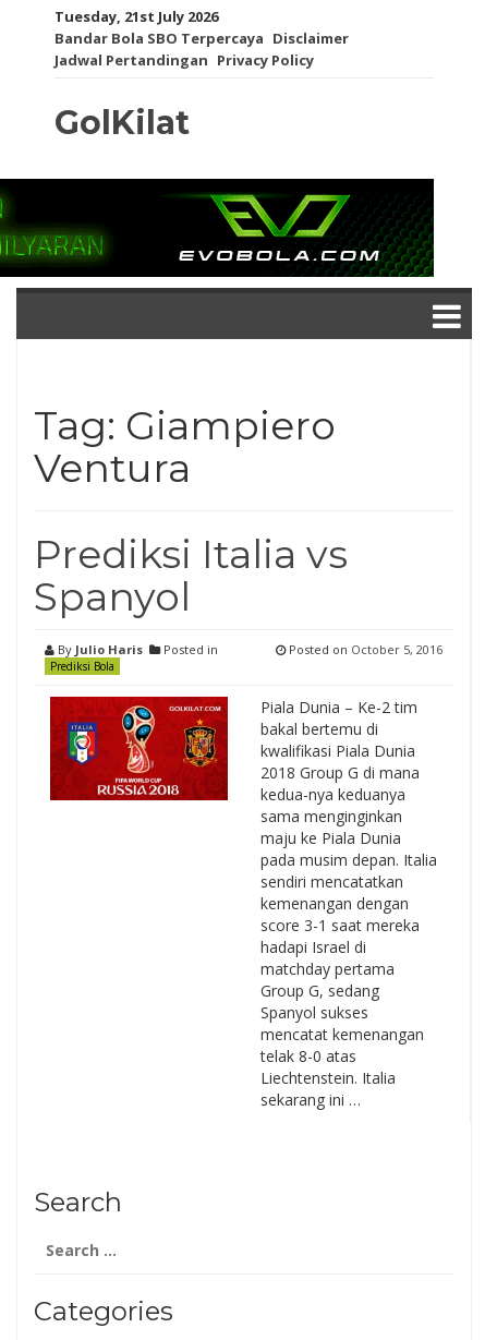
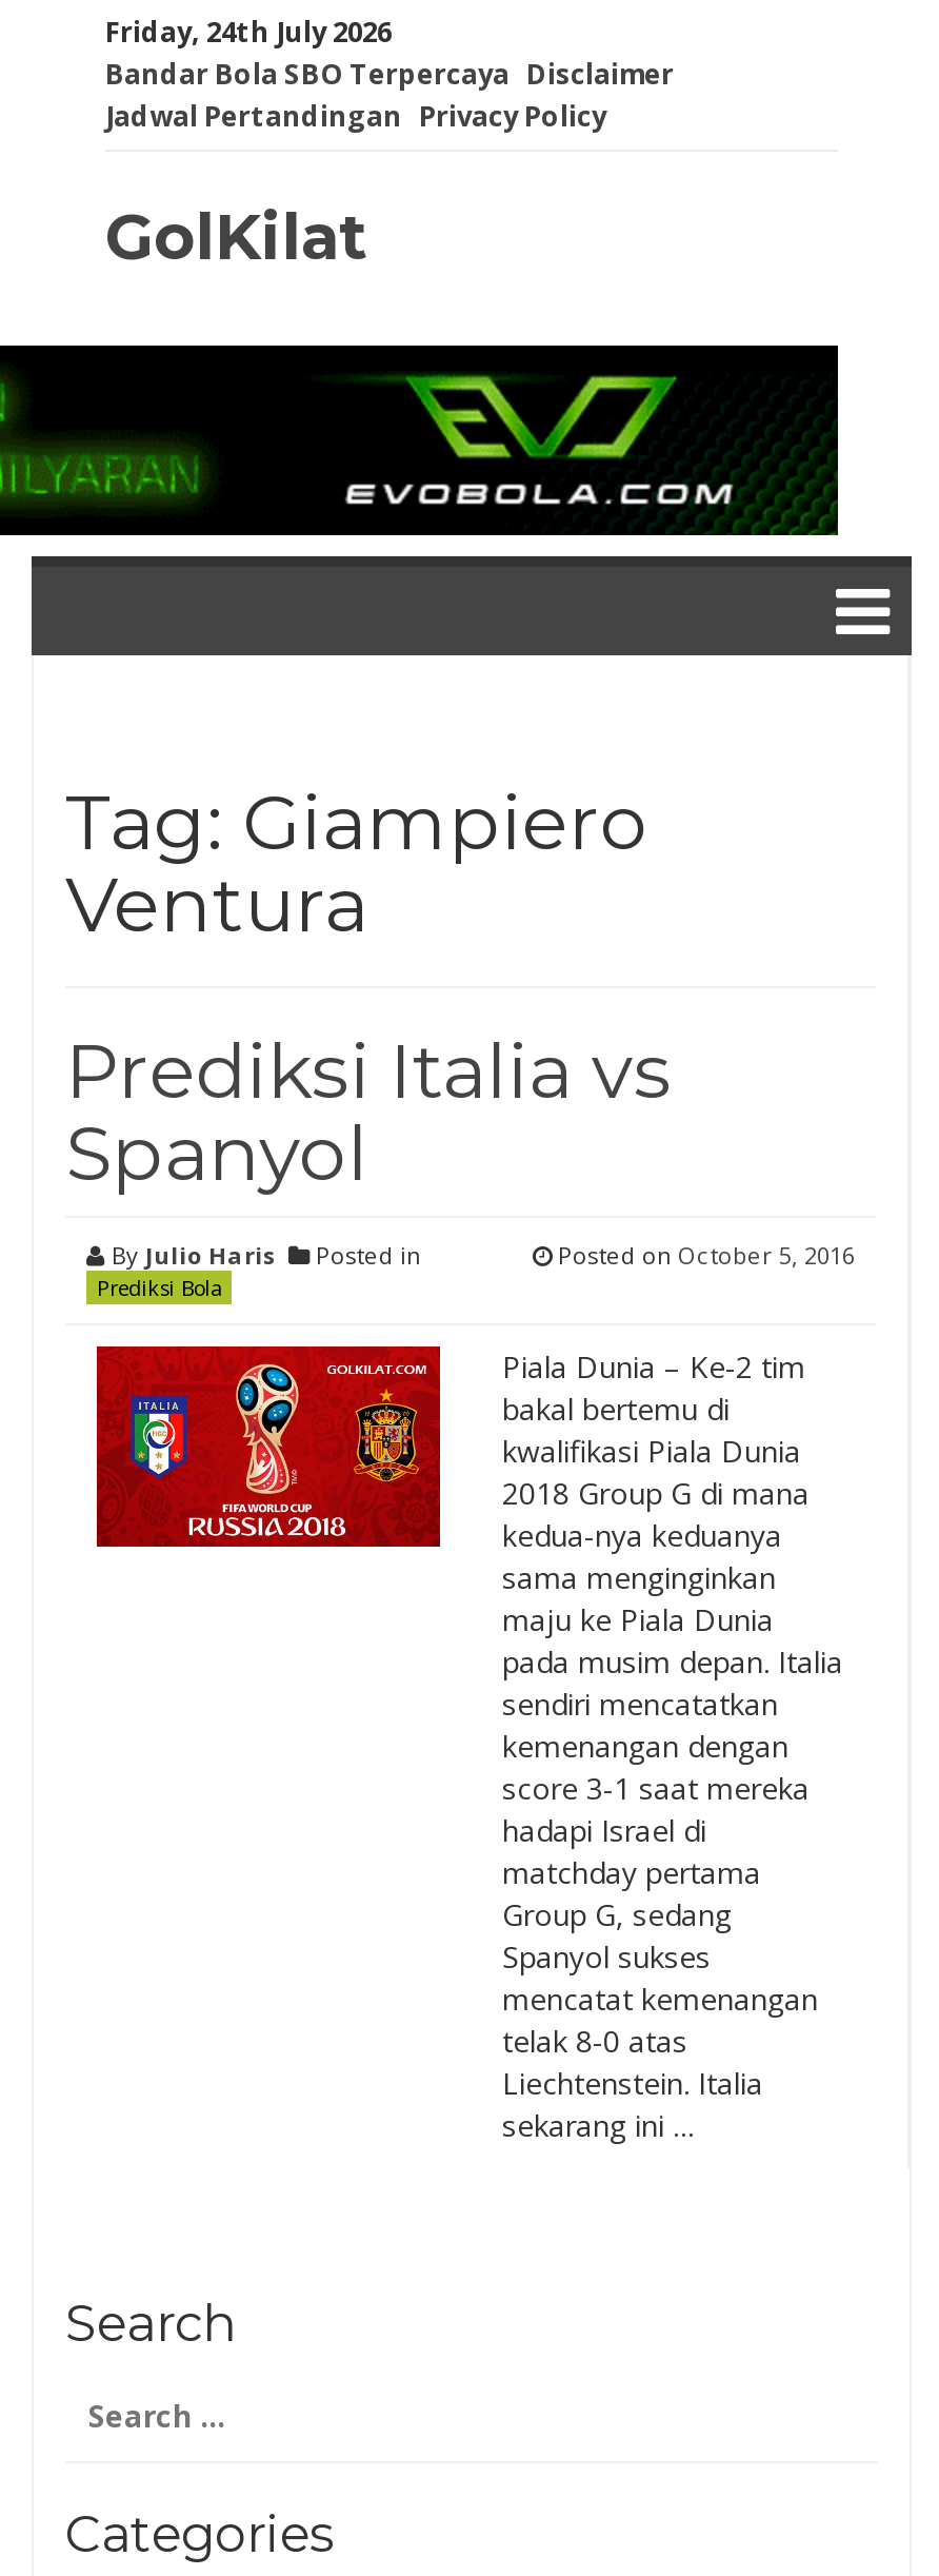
[54,7,218,26] Tuesday, 21st July 2026 -> [105,13,392,51] Friday, 24th July 2026

